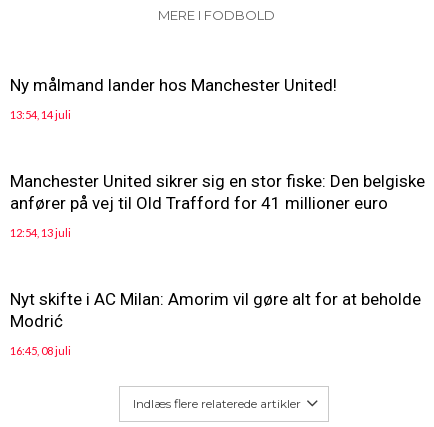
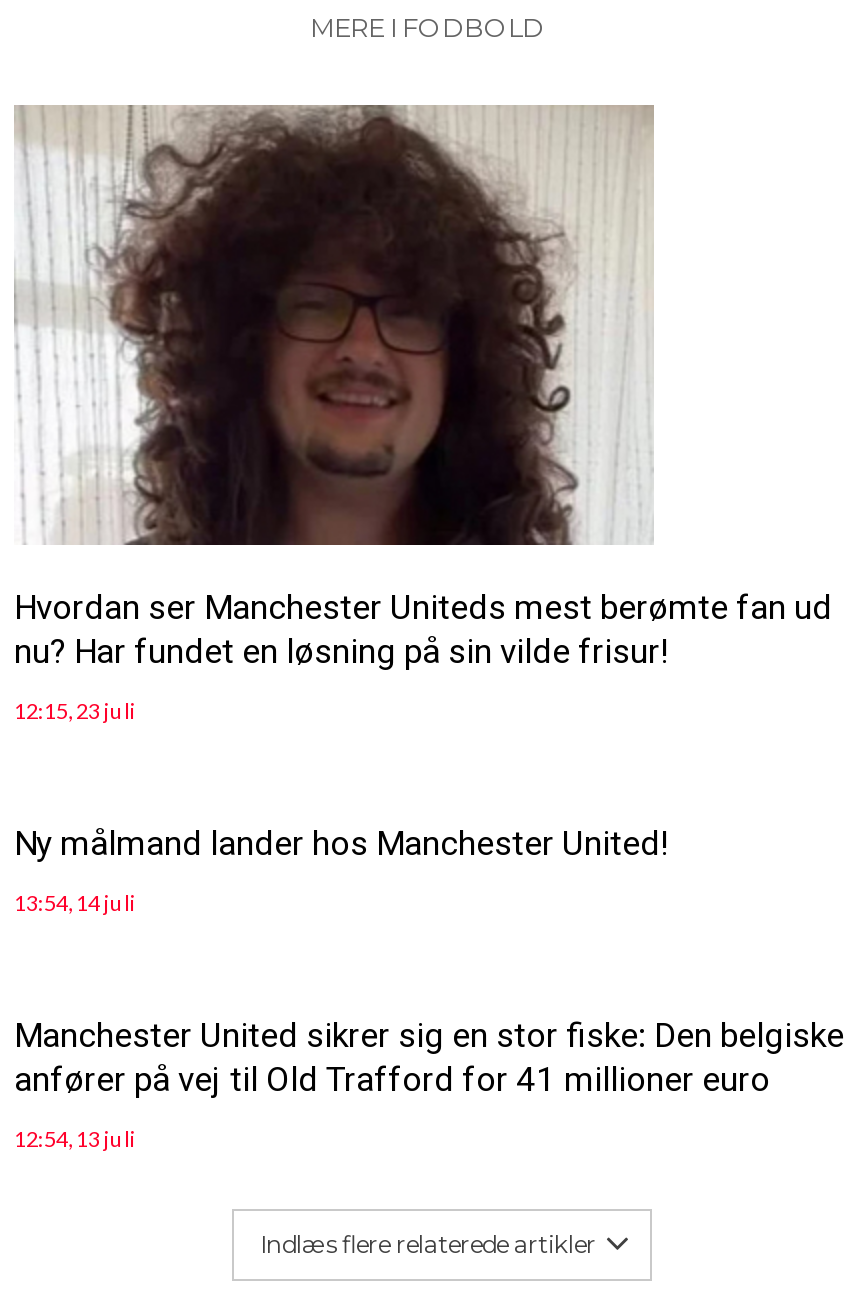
none -> [14,103,832,723] [image] | Hvordan ser Manchester Uniteds mest berømte fan ud | nu? Har fundet en løsning på sin vilde frisur! | 12:15, 23 juli
moved [10,75,425,239] -> [14,823,844,1151]: Ny målmand lander hos Manchester United! | 13:54, 14 juli | Manchester United sikrer sig en stor fiske: Den belgiske | anfører på vej til Old Trafford for 41 millioner euro | 12:54, 13 juli
[10,289,421,357] Nyt skifte i AC Milan: Amorim vil gøre alt for at beholde | Modrić | 16:45, 08 juli -> none

